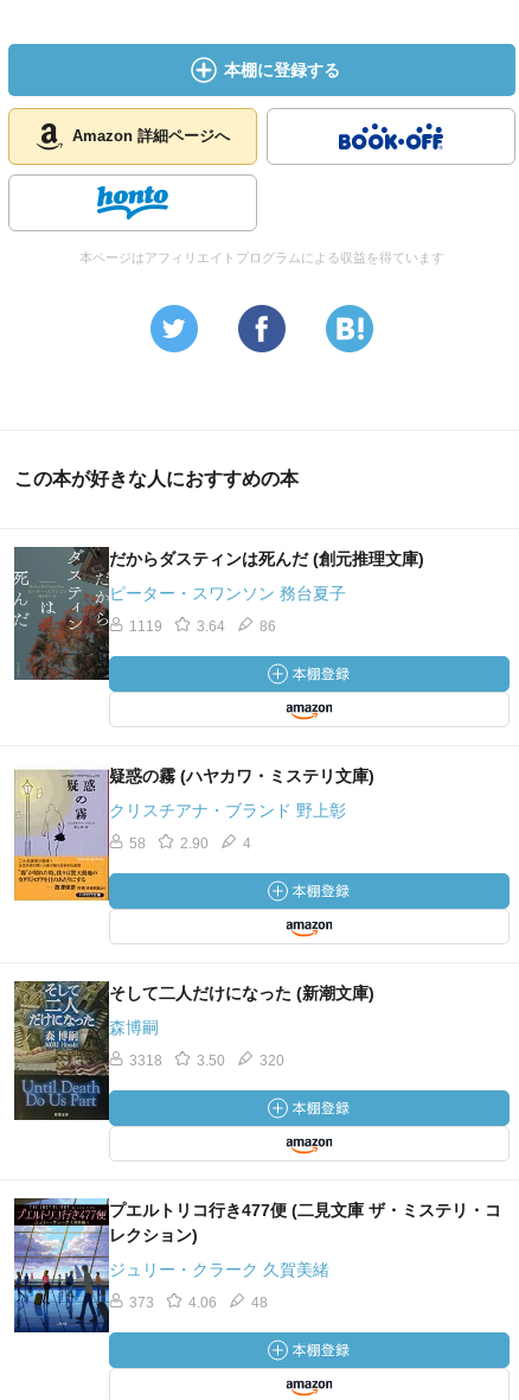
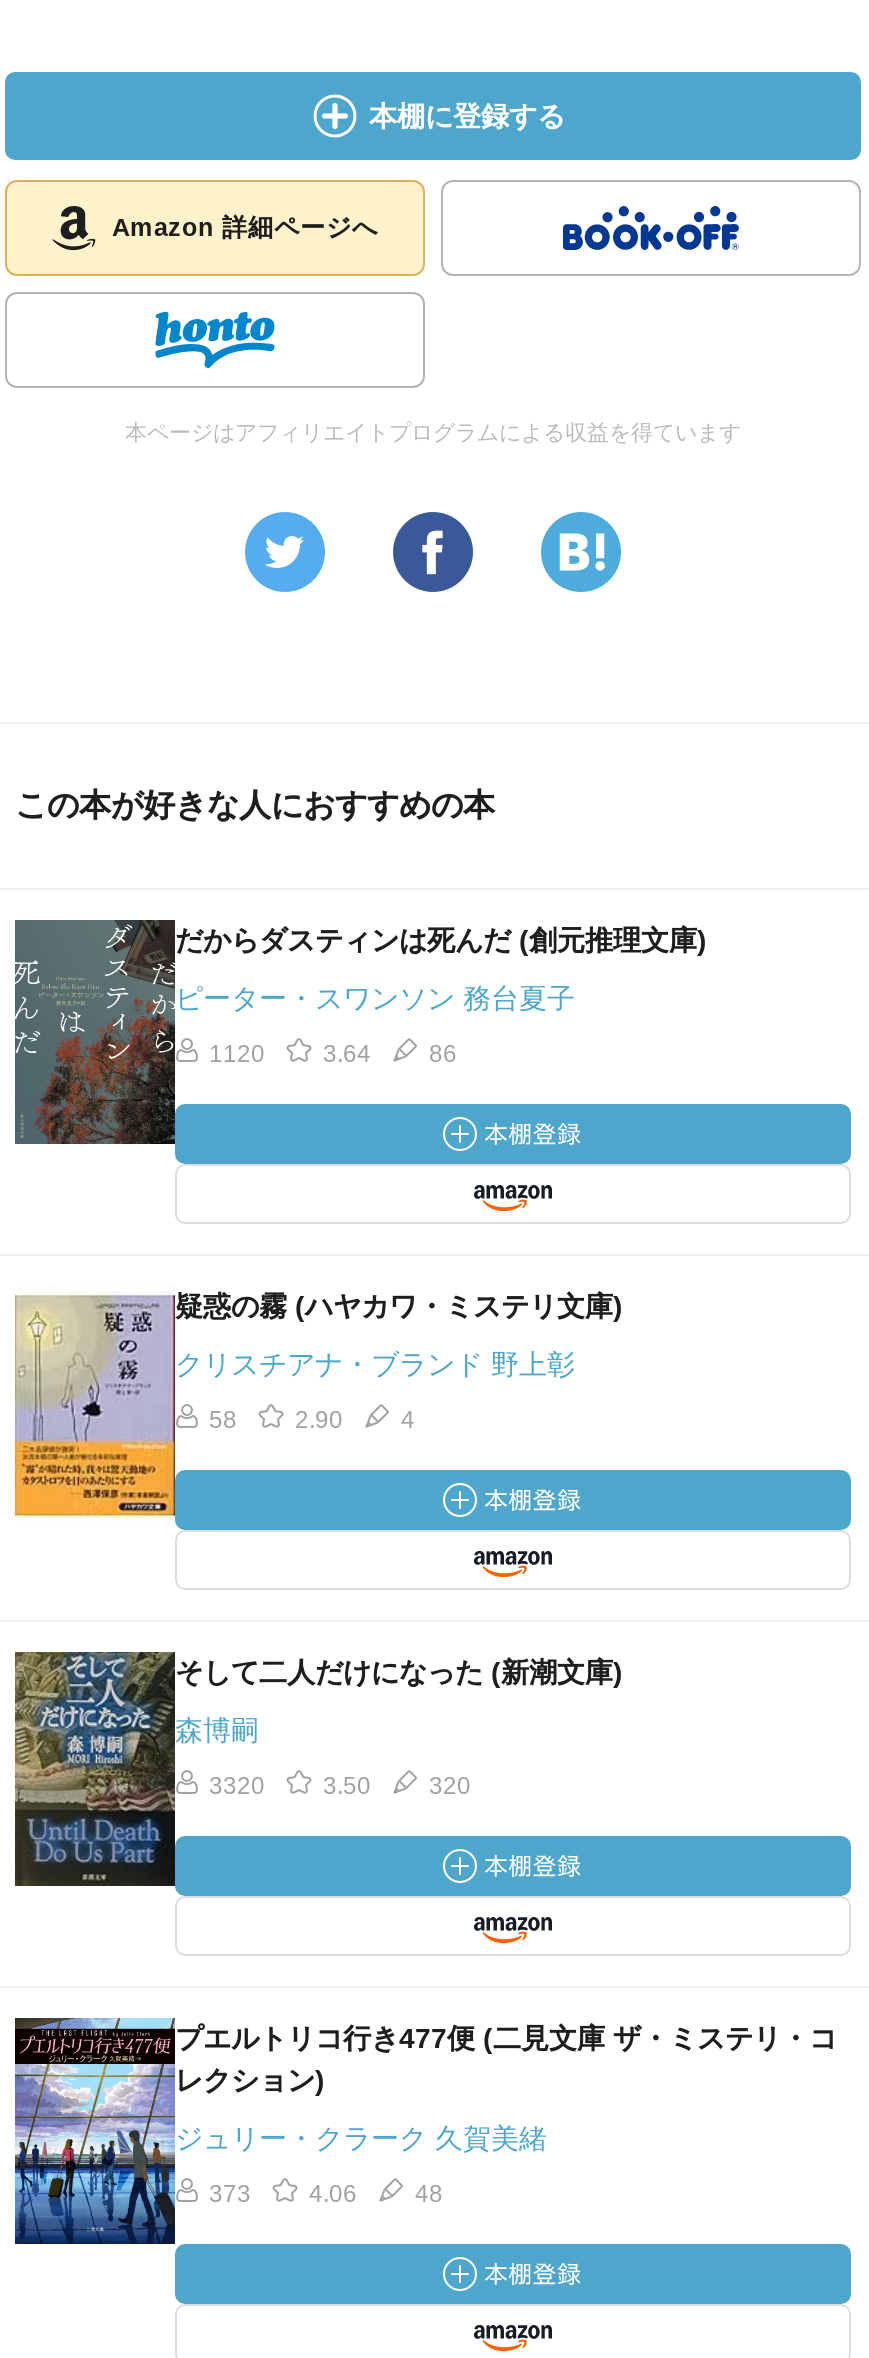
[129,618,162,635] 1119 -> [209,1040,265,1068] 1120
[129,1052,162,1069] 3318 -> [209,1772,265,1800] 3320

